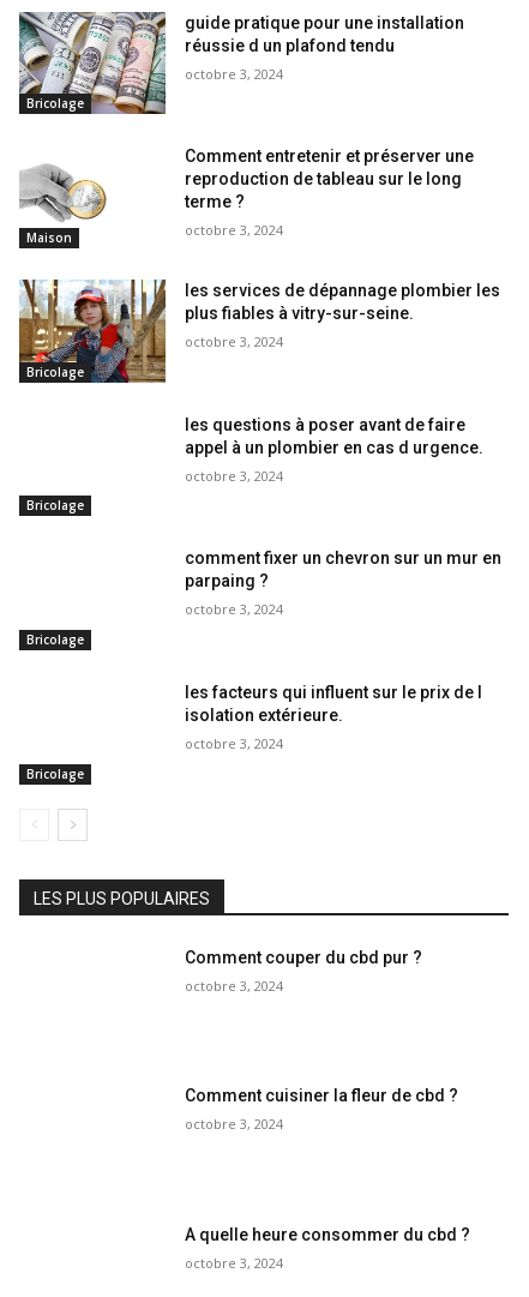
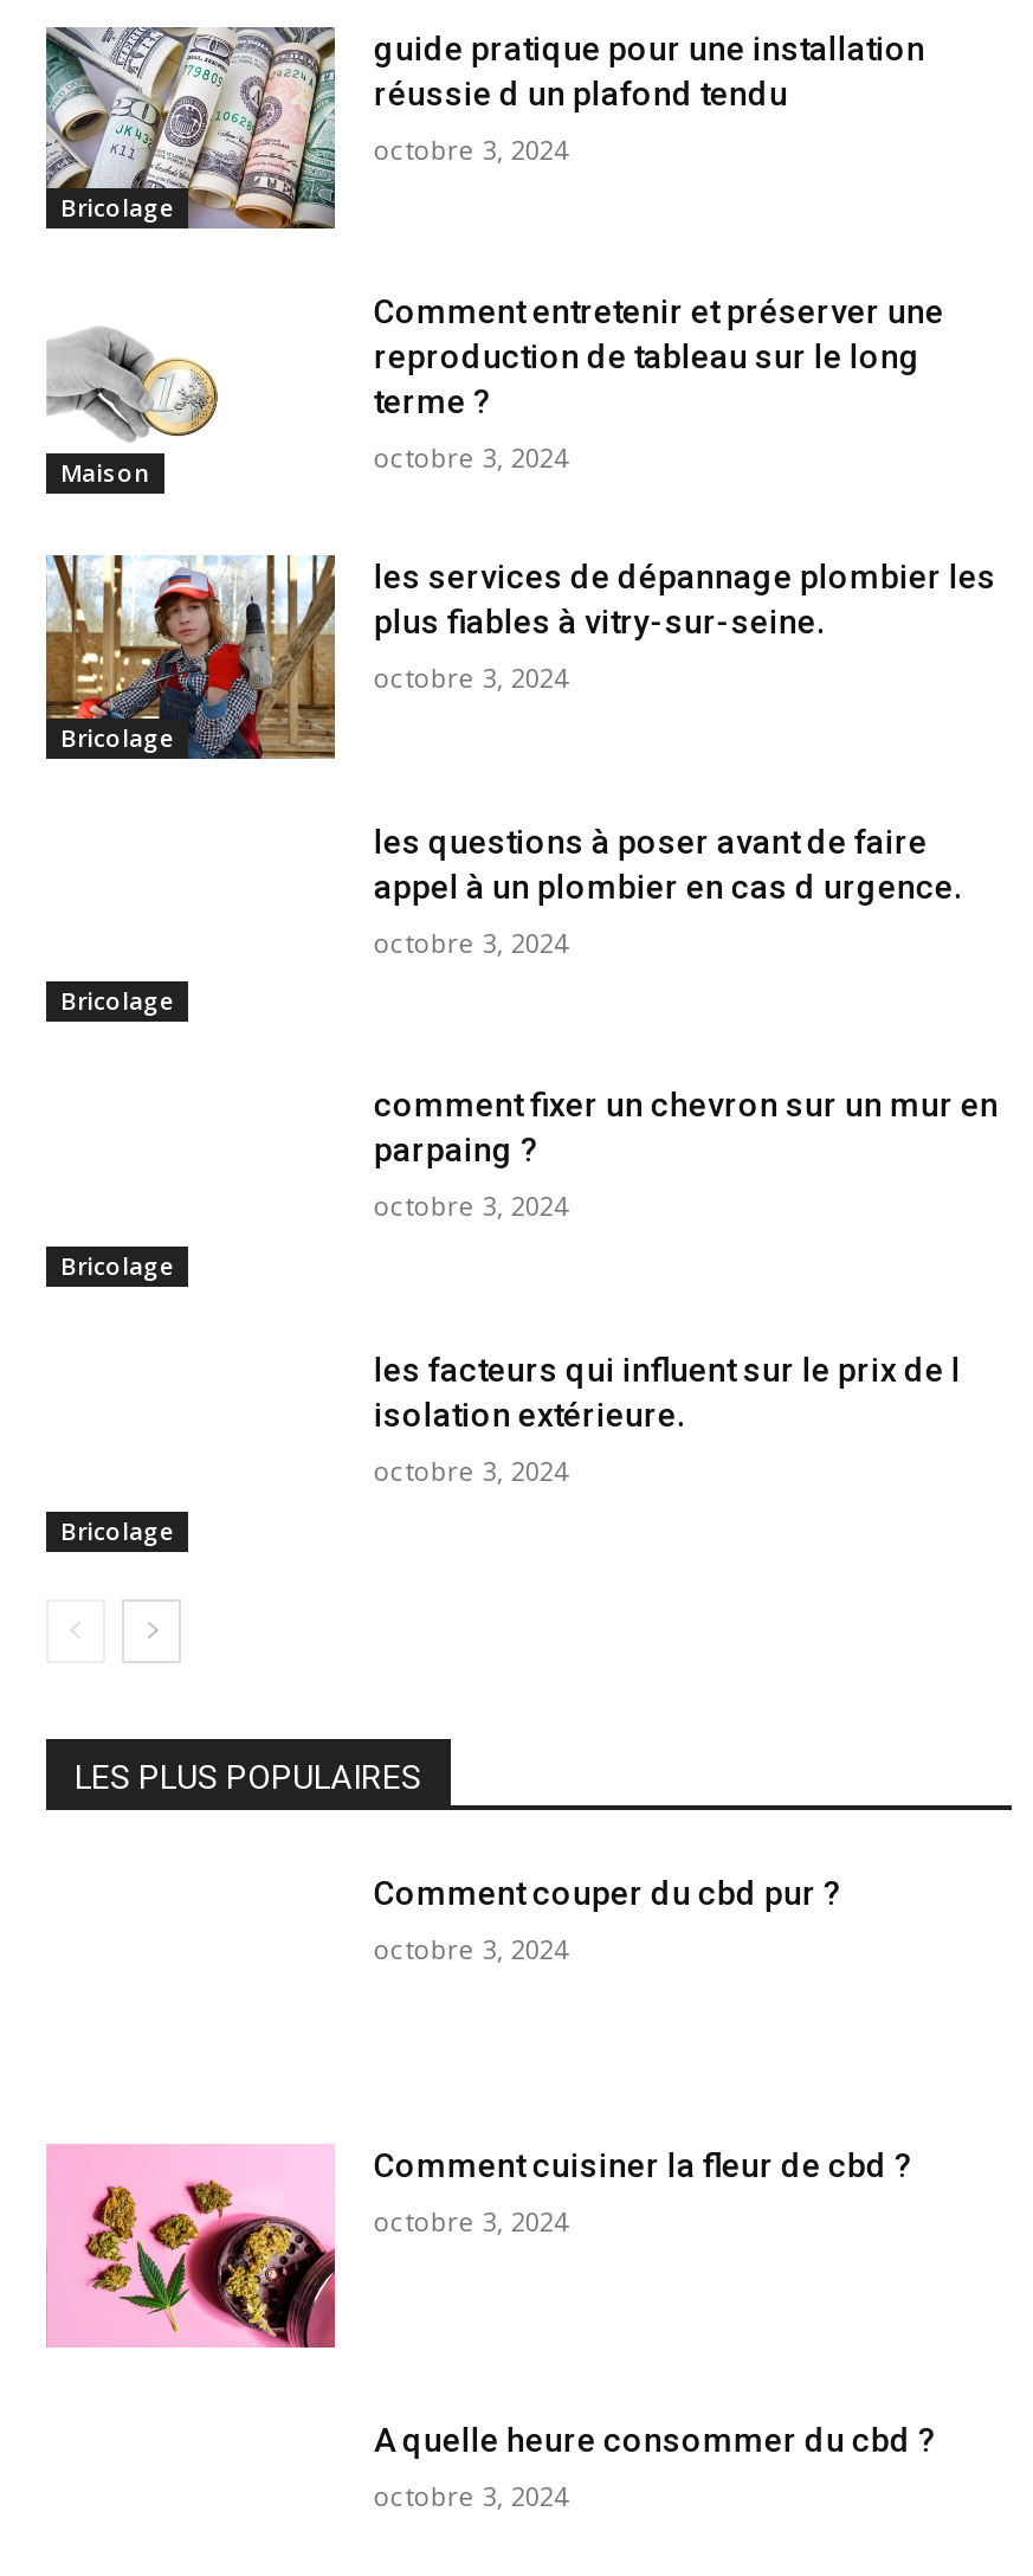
none -> [44,2144,337,2350] [image]

